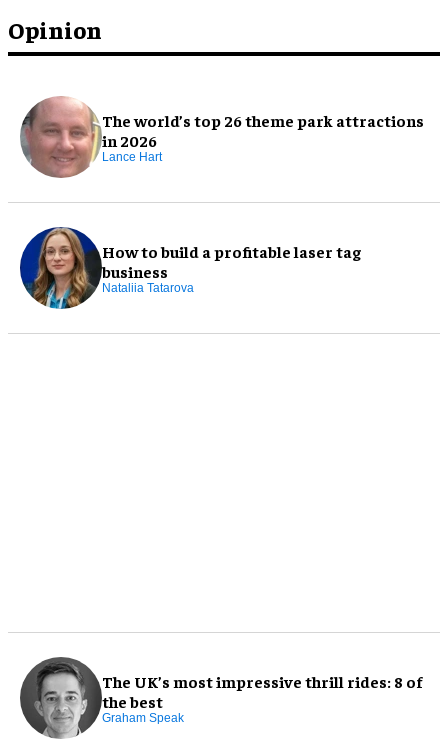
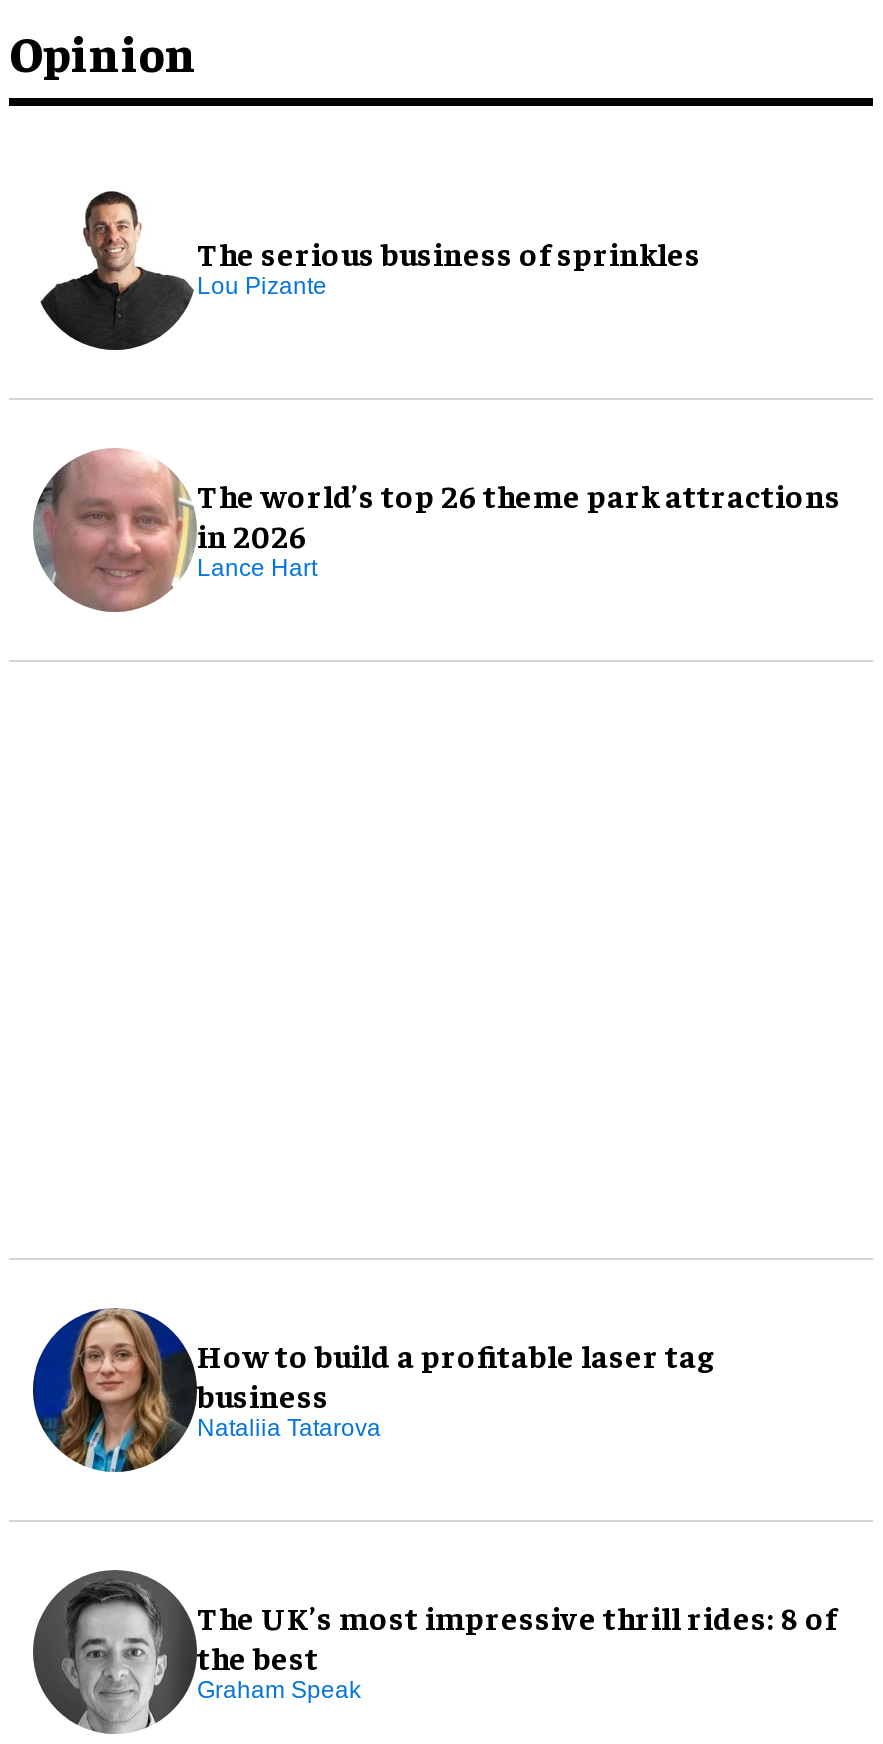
none -> [41,188,701,352] [image] | The serious business of sprinkles | Lou Pizante
moved [20,225,361,311] -> [33,1304,715,1476]: [image] | How to build a profitable laser tag | business | Nataliia Tatarova

